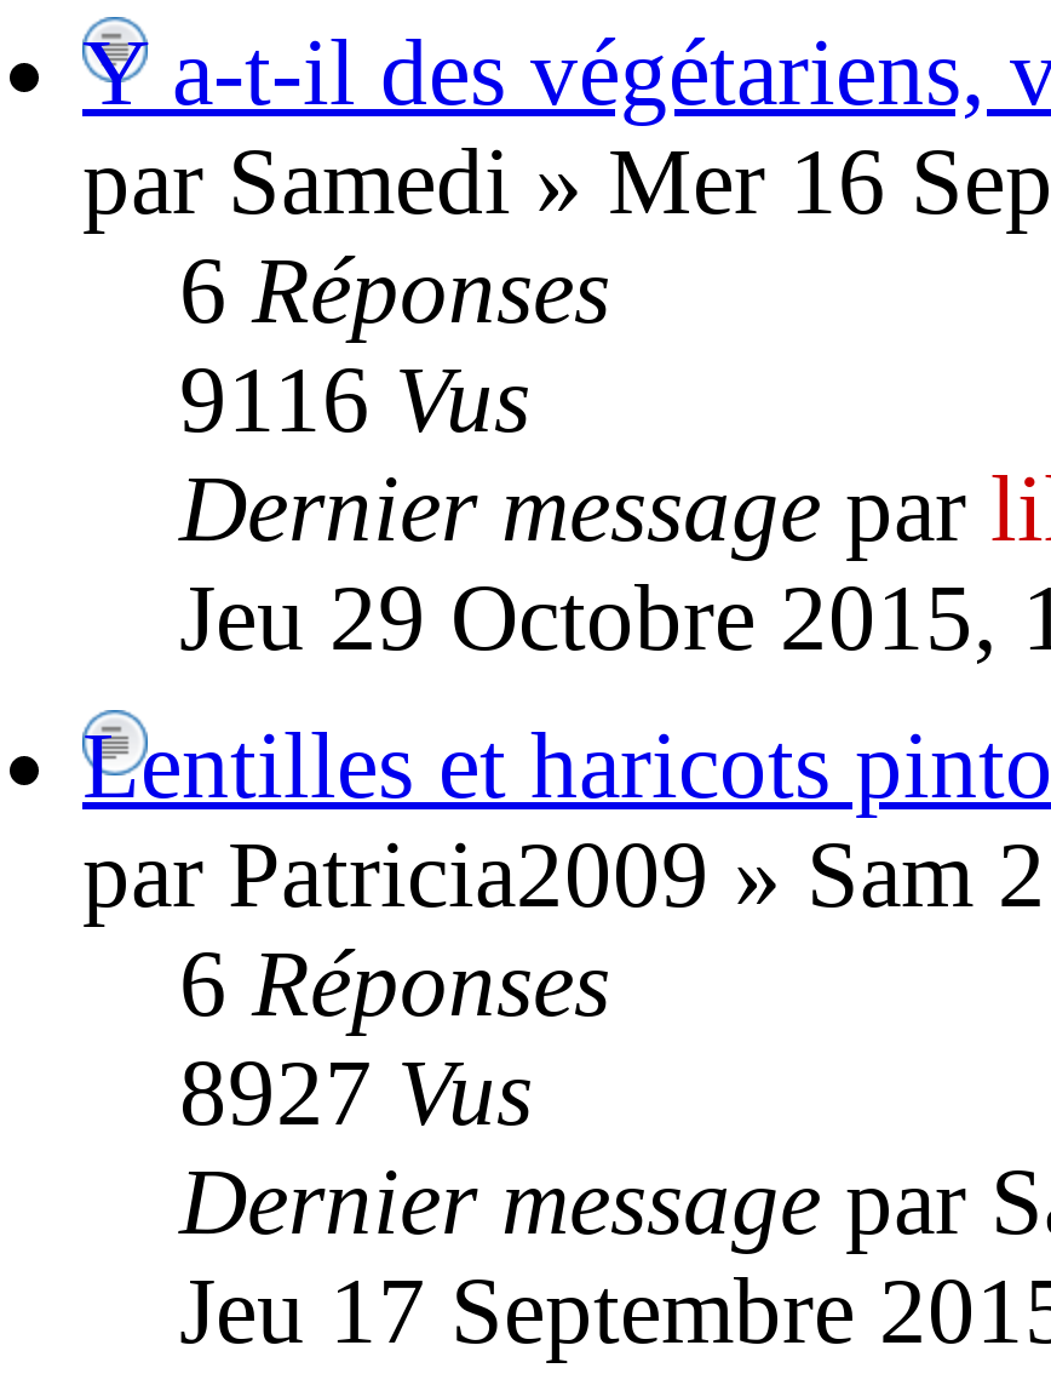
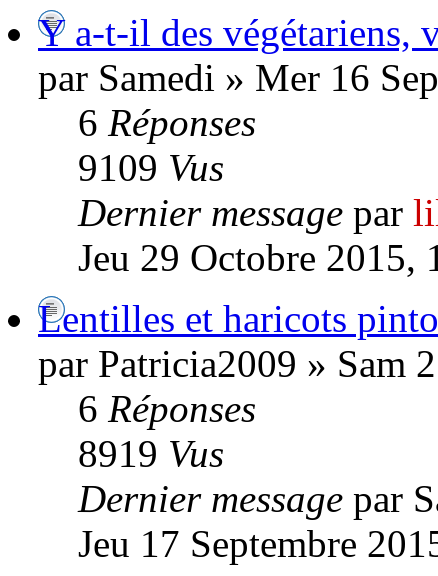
[179,346,530,450] 9116 Vus -> [78,146,224,189] 9109 Vus
[179,1039,533,1143] 8927 Vus -> [78,432,224,475] 8919 Vus

